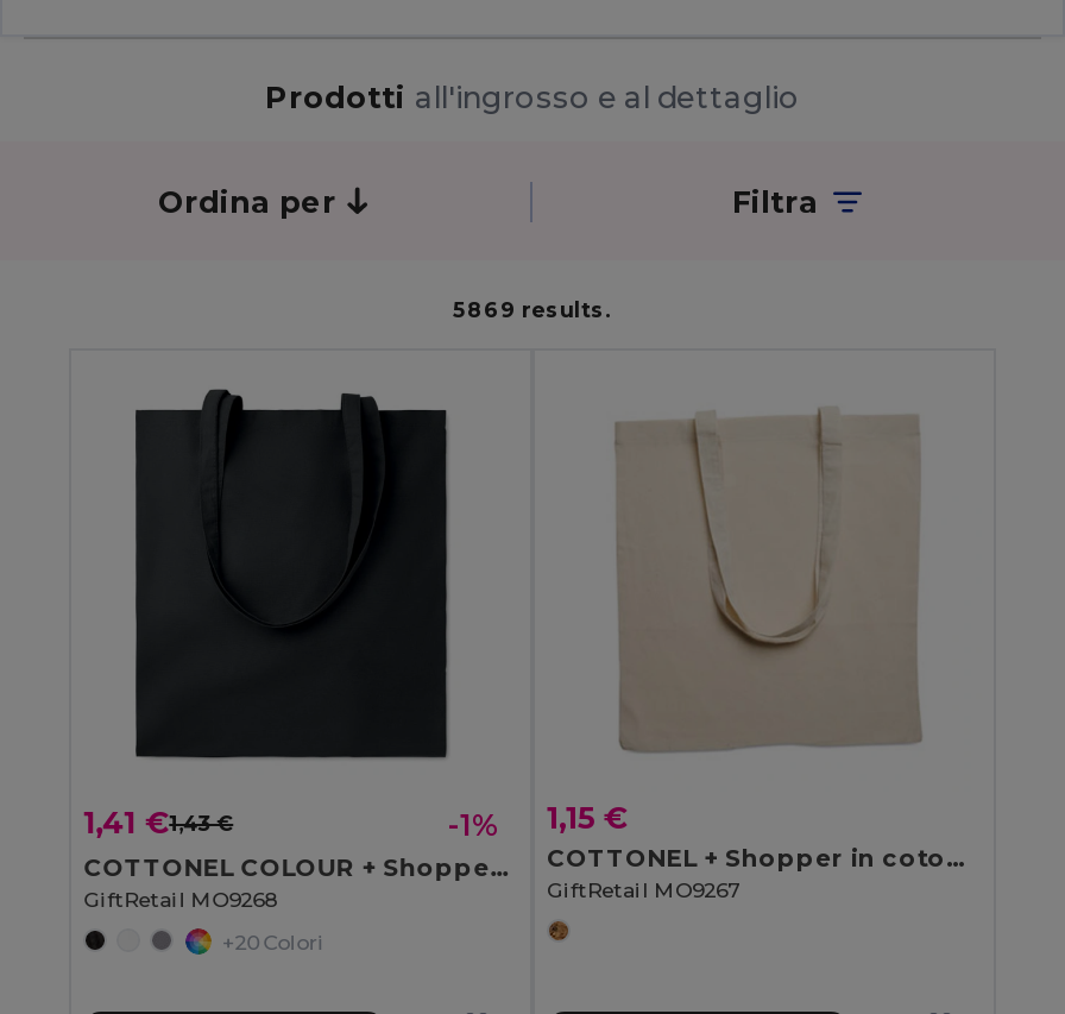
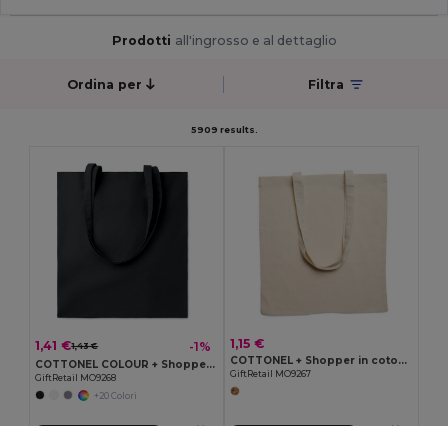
[453,299,612,323] 5869 results. -> [190,125,257,135] 5909 results.

